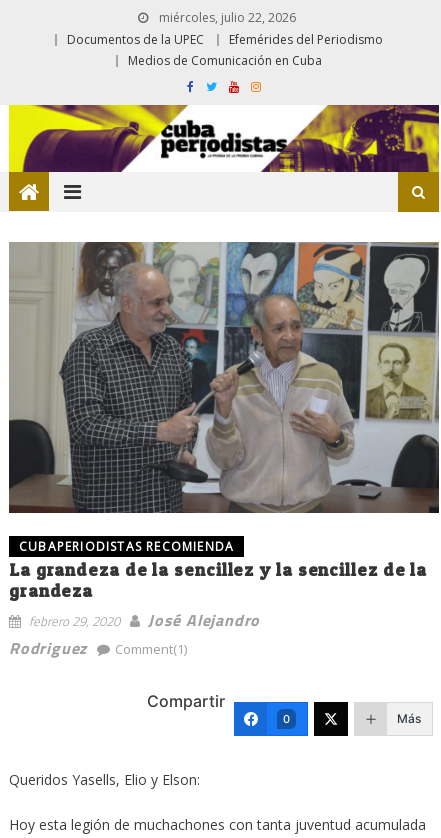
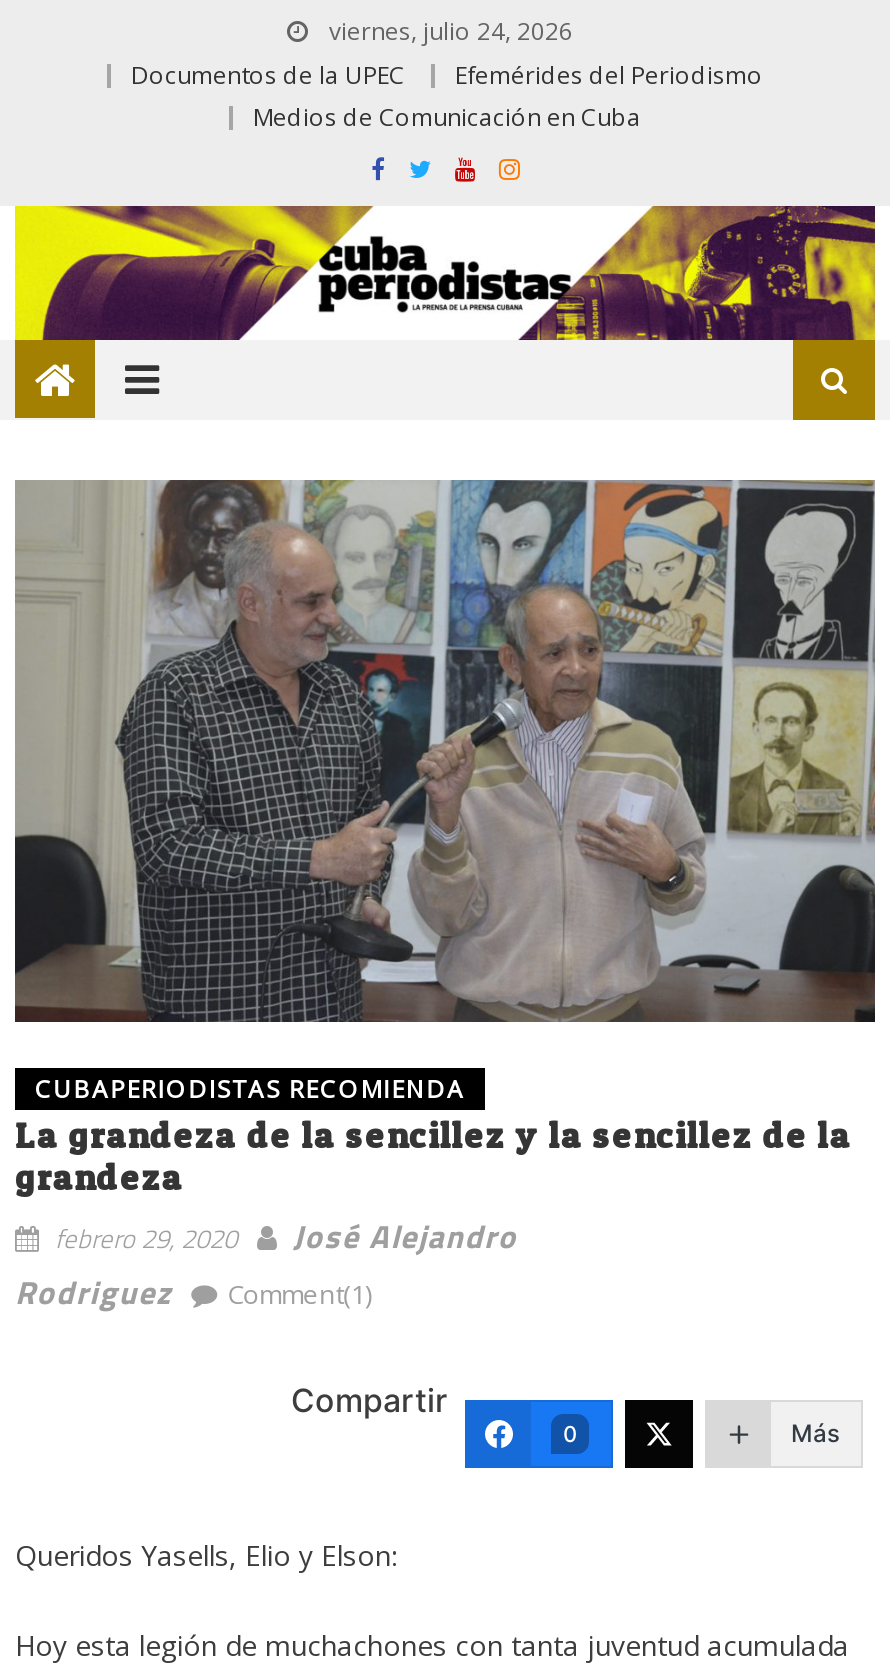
[155,9,295,26] miércoles, julio 22, 2026 -> [323,14,573,48] viernes, julio 24, 2026

